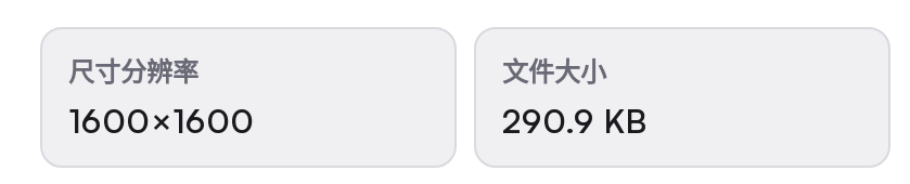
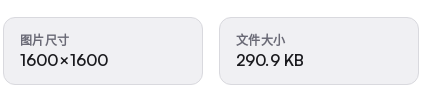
[68,55,198,88] 尺寸分辨率 -> [20,33,69,48] 图片尺寸

